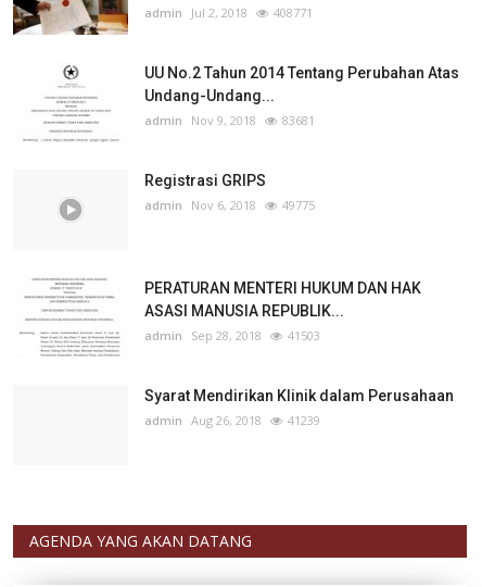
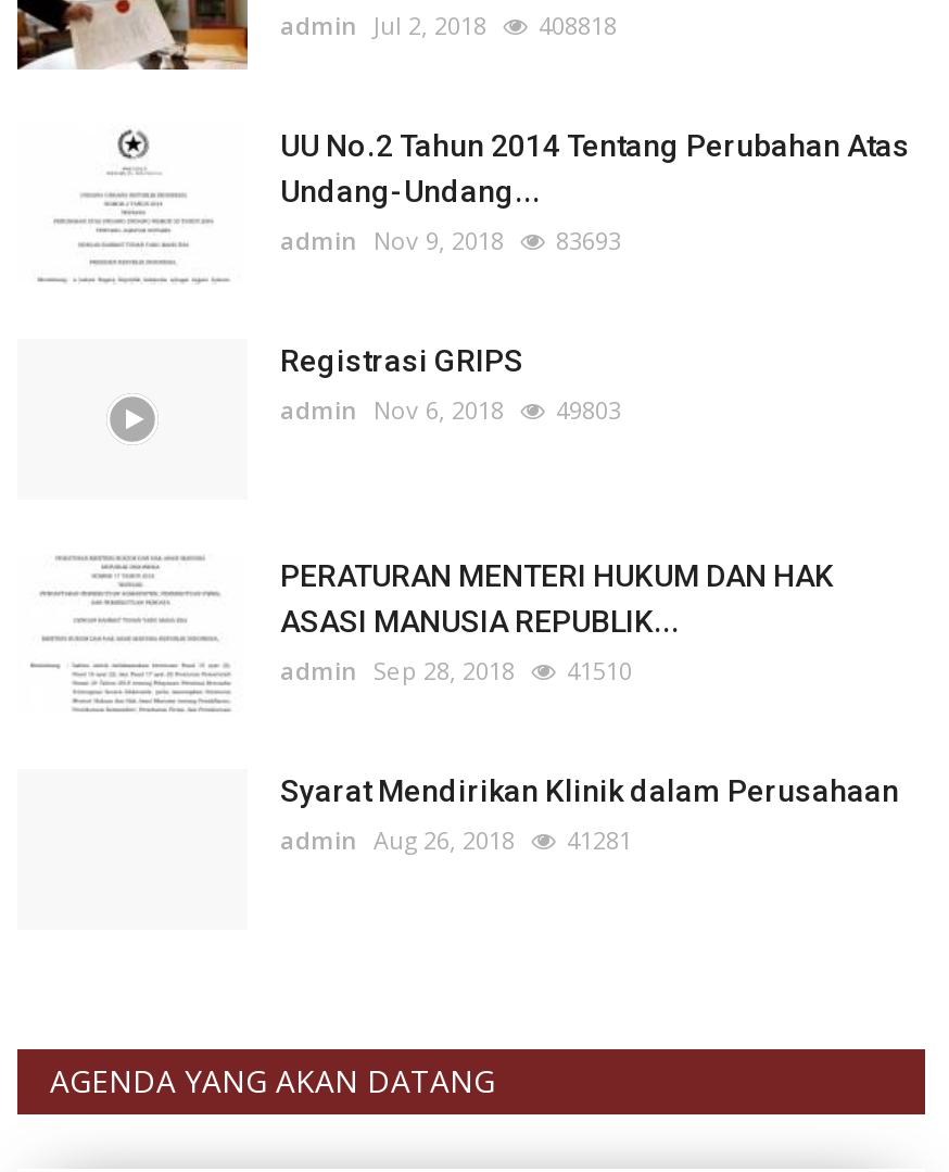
[144,5,313,21] admin Jul 2, 2018 408771 -> [280,9,617,42] admin Jul 2, 2018 408818
[144,112,315,128] admin Nov 9, 2018 83681 -> [280,224,621,257] admin Nov 9, 2018 83693
[144,197,315,213] admin Nov 6, 2018 49775 -> [280,394,621,426] admin Nov 6, 2018 49803
[144,327,320,344] admin Sep 28, 2018 41503 -> [280,654,632,687] admin Sep 28, 2018 41510
[144,412,320,429] admin Aug 26, 2018 41239 -> [280,824,632,856] admin Aug 26, 2018 41281

